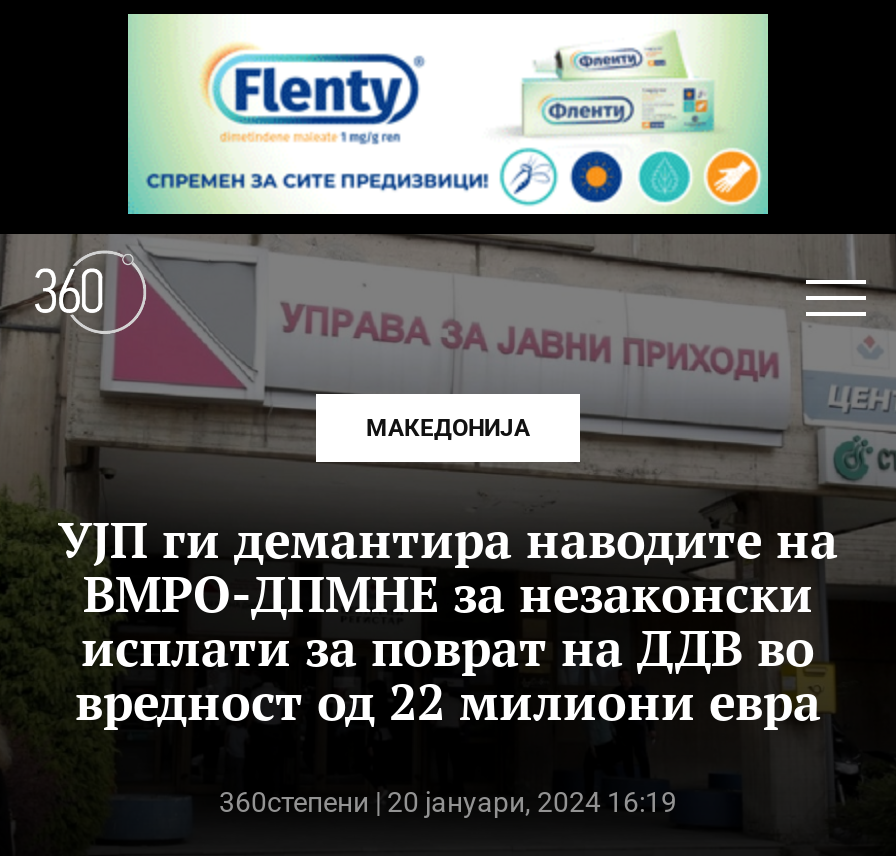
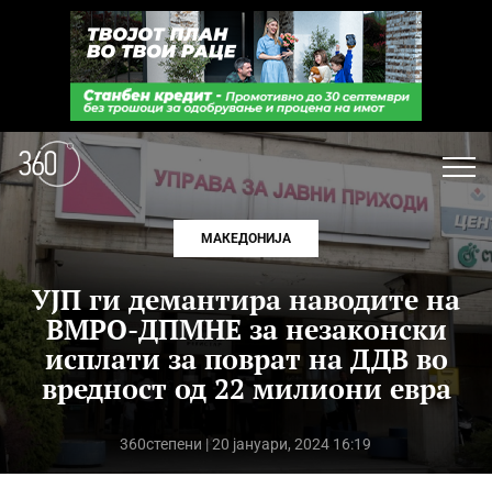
[126,12,770,216] [image] -> [69,10,423,122] [image]

